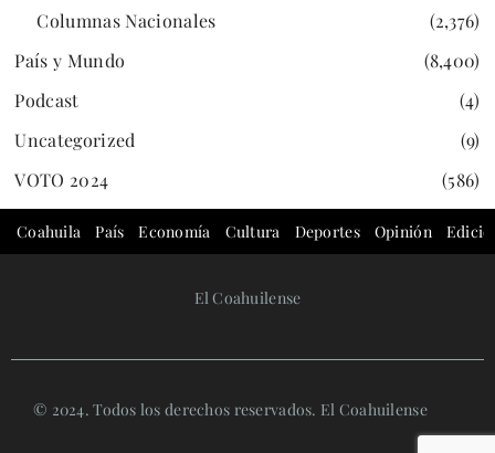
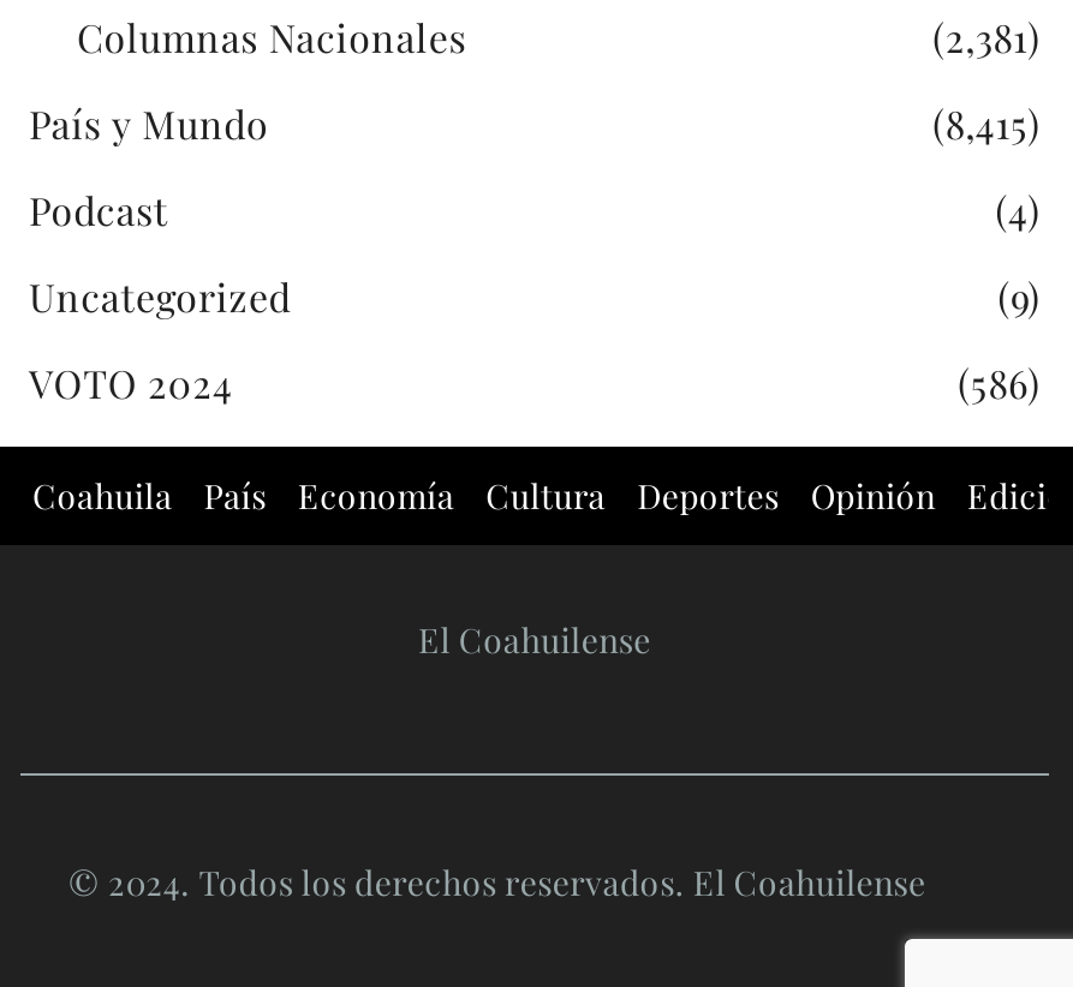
[435,9,474,32] 2,376 -> [945,12,1028,62] 2,381
[430,49,474,72] 8,400 -> [945,98,1028,149] 8,415

